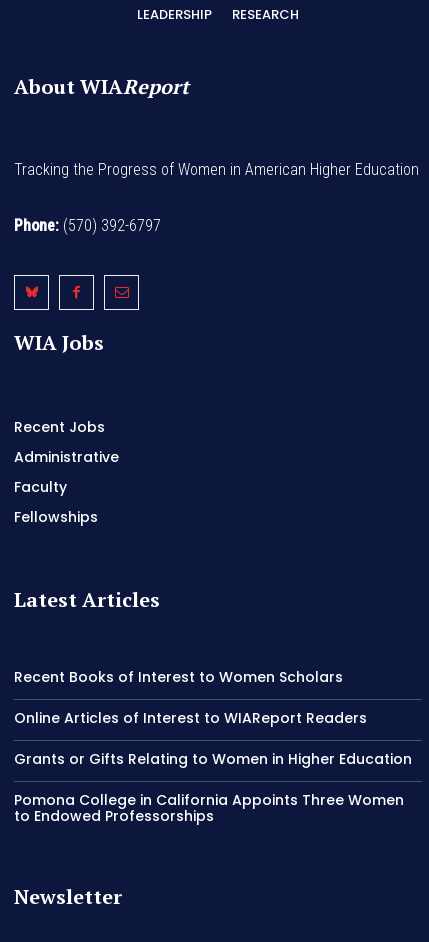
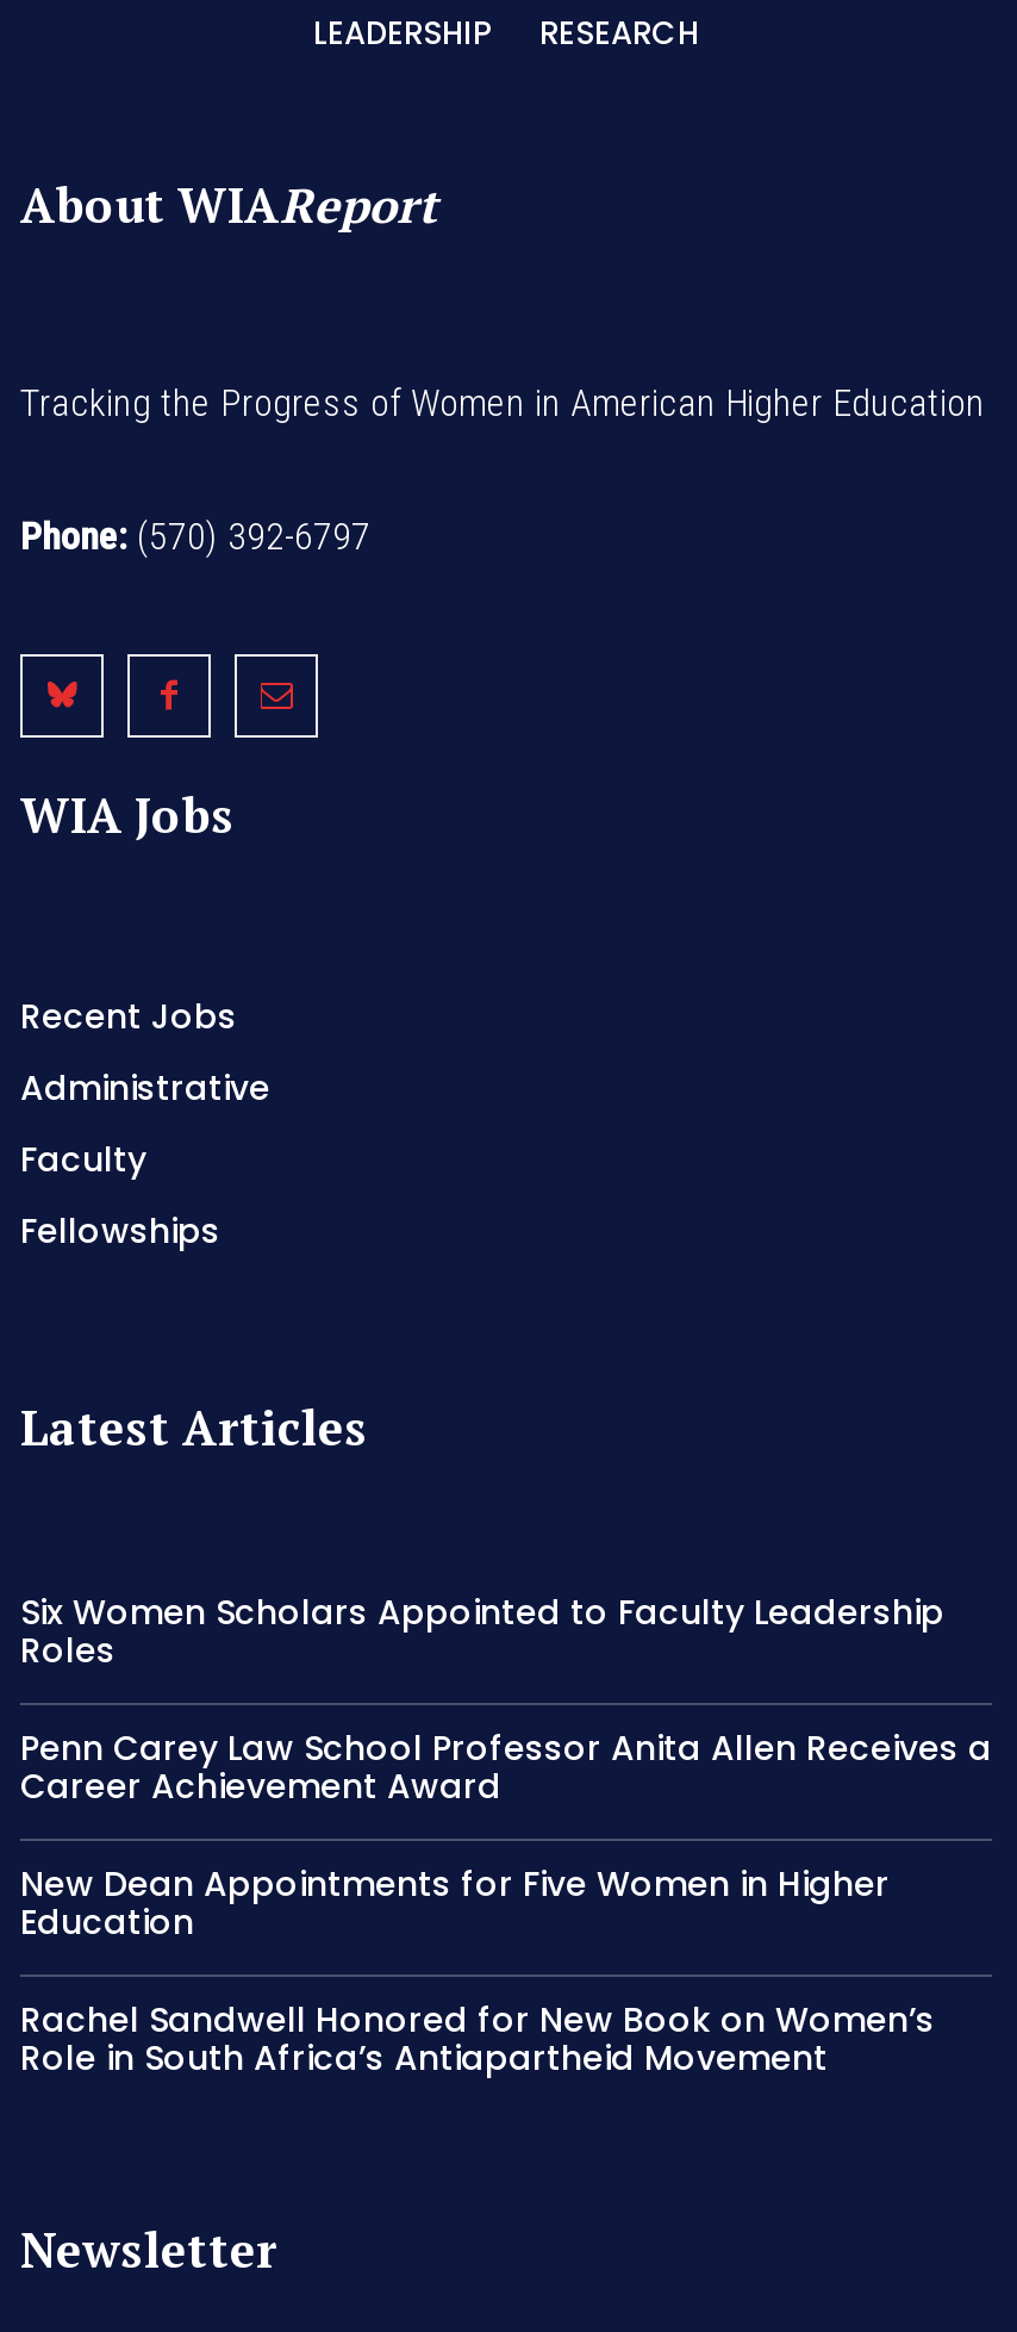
[14,667,343,687] Recent Books of Interest to Women Scholars -> [20,1589,944,1675] Six Women Scholars Appointed to Faculty Leadership | Roles
[14,708,367,728] Online Articles of Interest to WIAReport Readers -> [20,1725,992,1811] Penn Carey Law School Professor Anita Allen Receives a | Career Achievement Award
[14,749,412,769] Grants or Gifts Relating to Women in Higher Education -> [20,1861,890,1946] New Dean Appointments for Five Women in Higher | Education
[14,790,404,826] Pomona College in California Appoints Three Women | to Endowed Professorships -> [20,1996,935,2082] Rachel Sandwell Honored for New Book on Women’s | Role in South Africa’s Antiapartheid Movement

